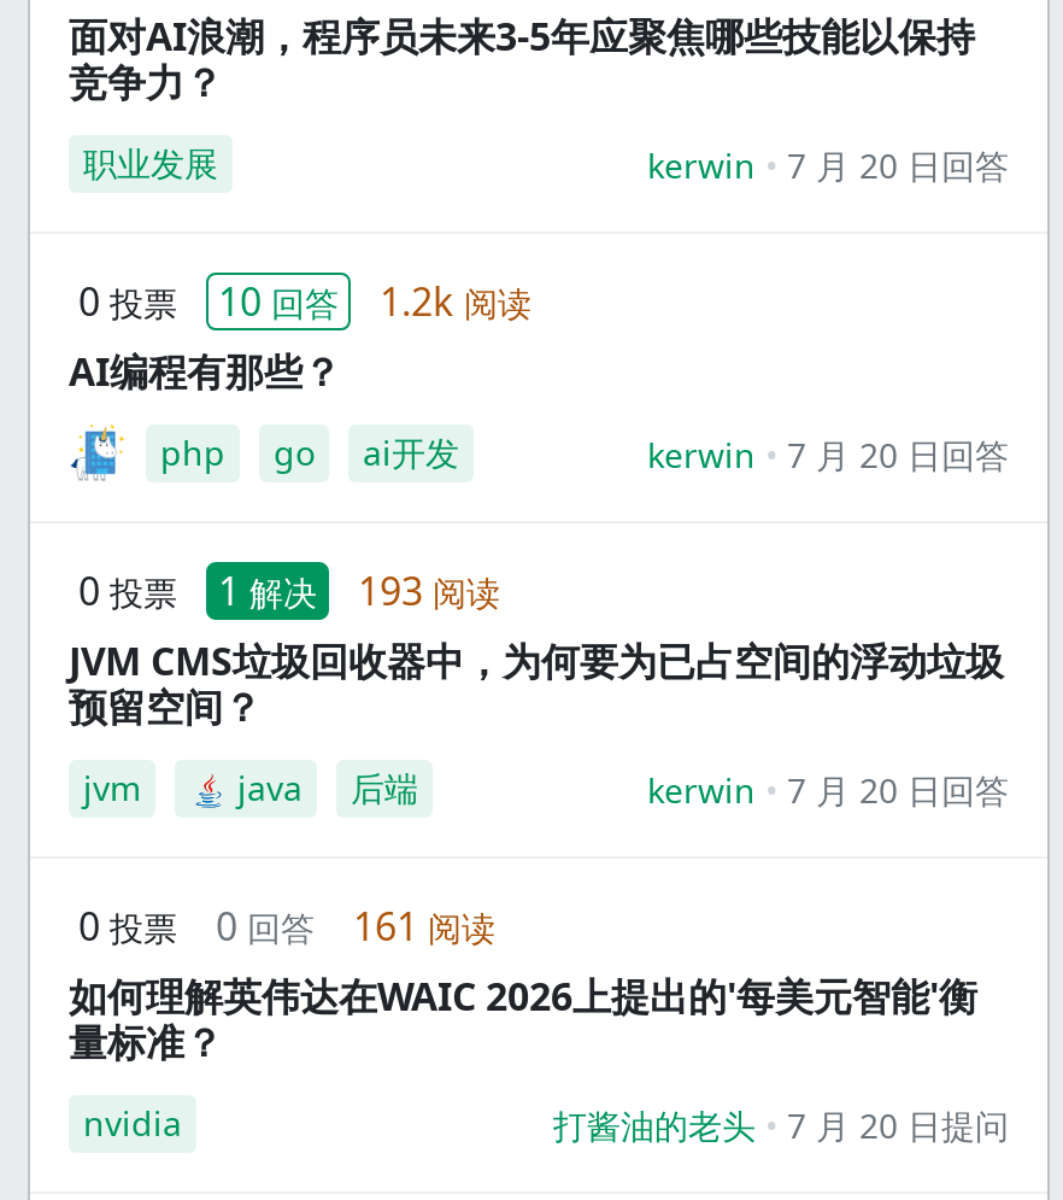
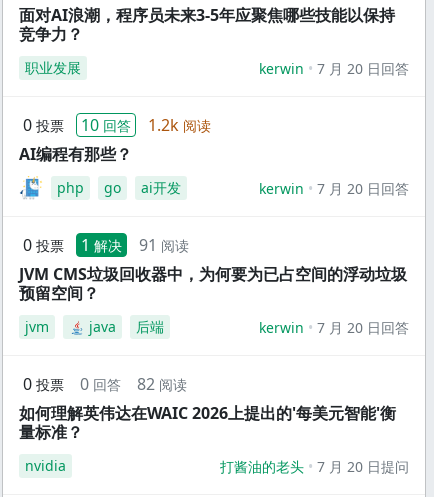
[78,564,500,617] 0 投票 1 解决 193 阅读 -> [23,234,189,256] 0 投票 1 解决 91 阅读
[78,900,495,953] 0 投票 0 回答 161 阅读 -> [23,373,187,395] 0 投票 0 回答 82 阅读

